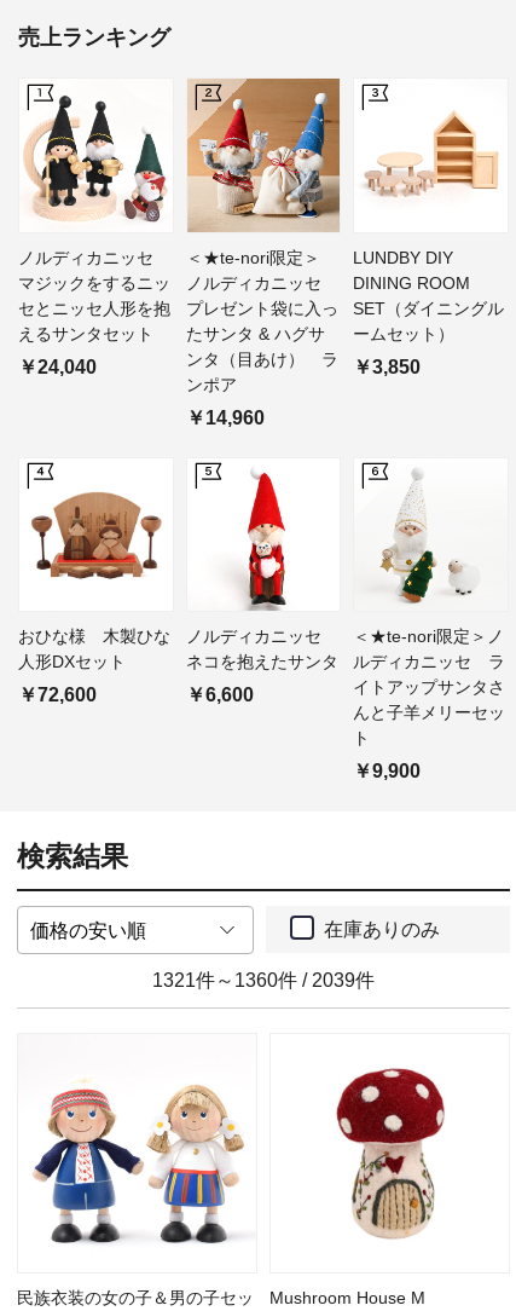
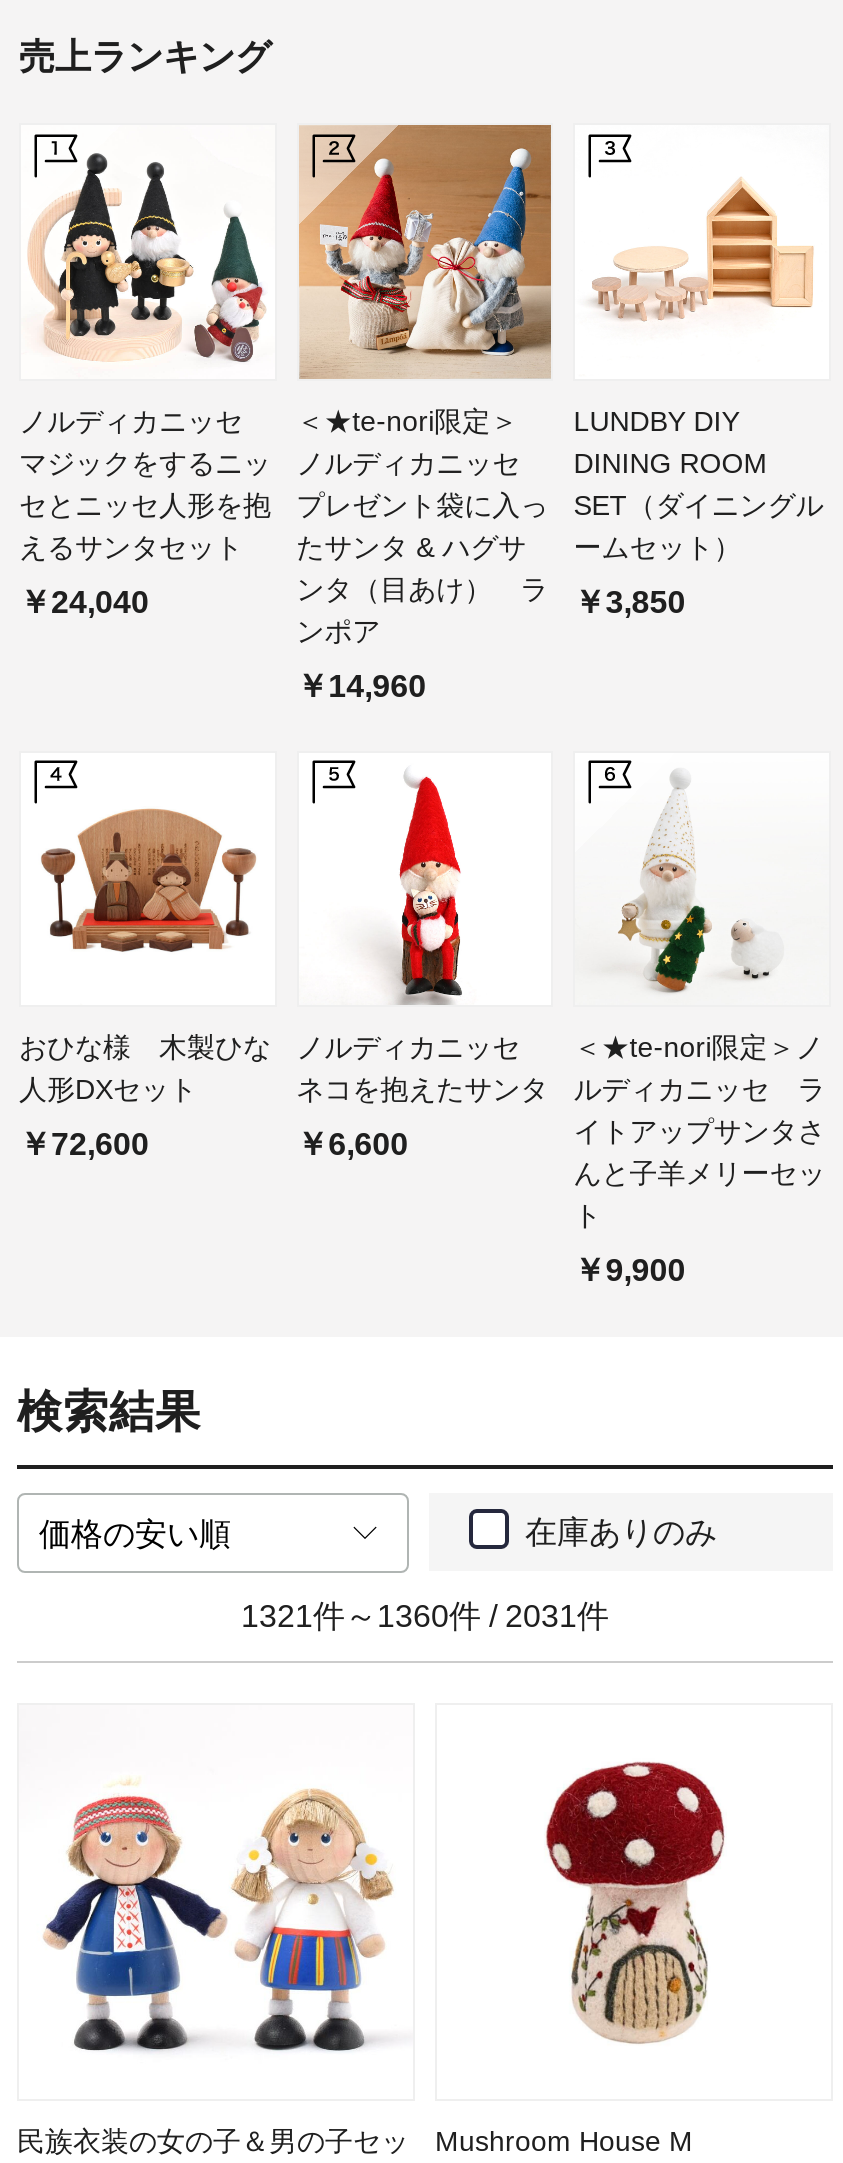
[152,969,375,990] 1321件～1360件 / 2039件 -> [241,1598,609,1632] 1321件～1360件 / 2031件

